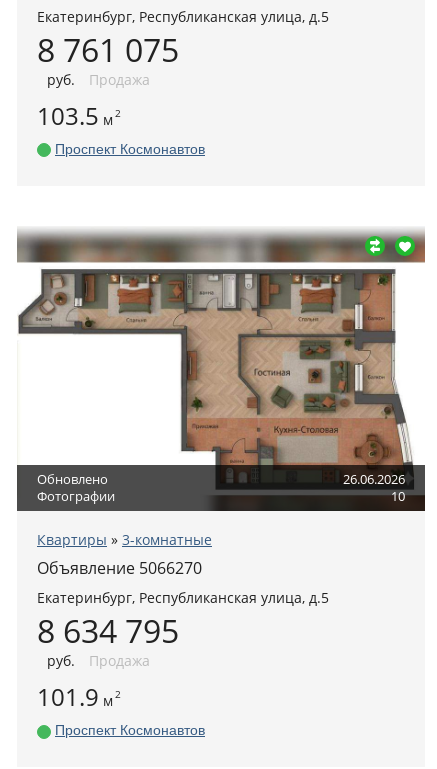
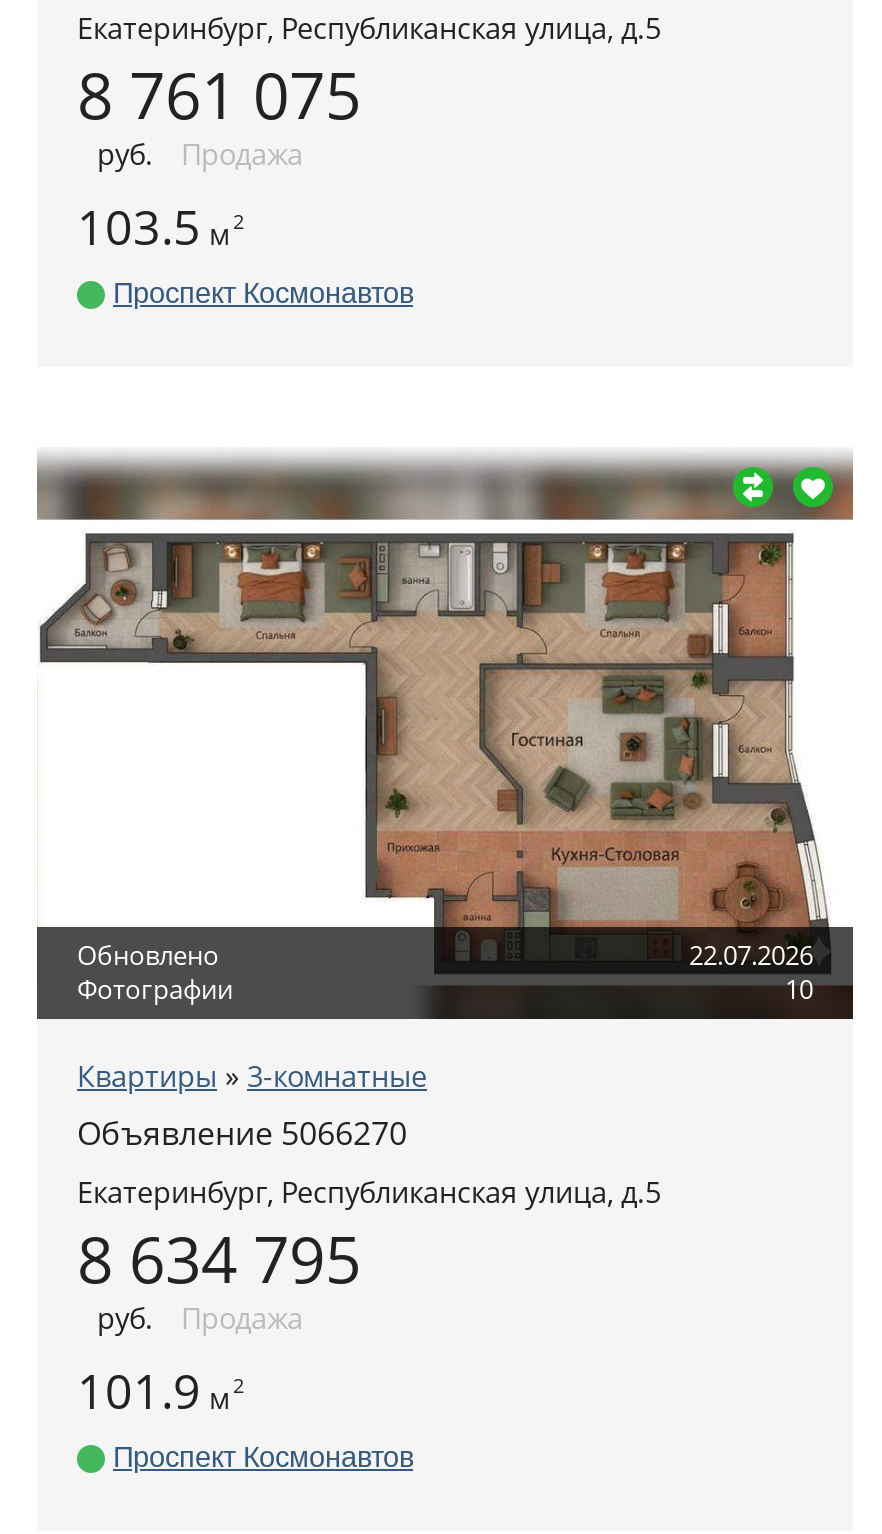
[343,470,405,488] 26.06.2026 -> [689,937,813,973] 22.07.2026

